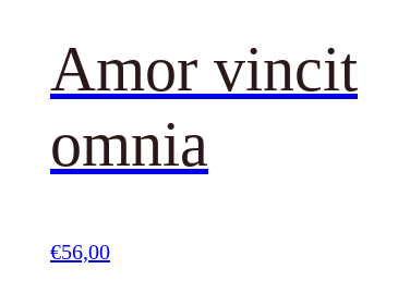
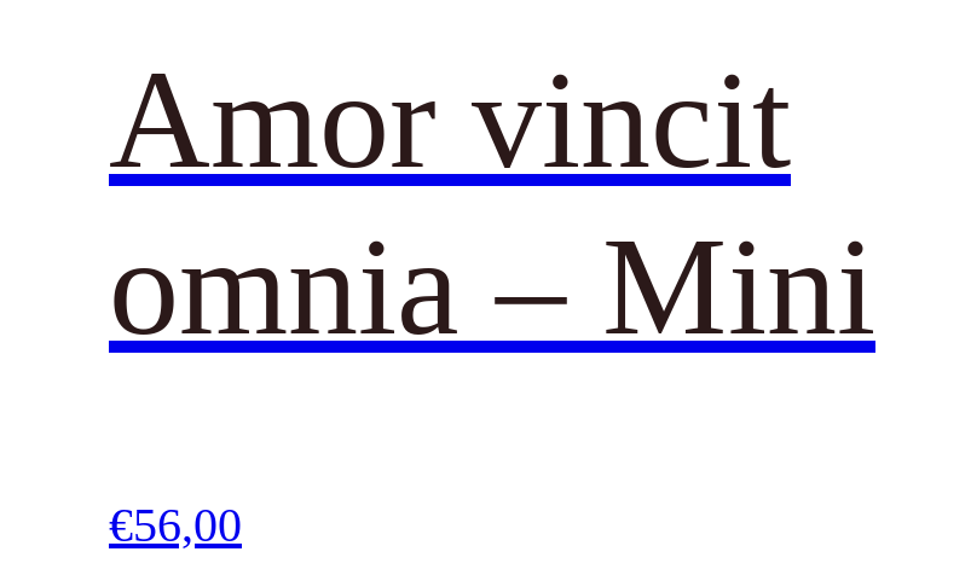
[50,109,208,180] omnia -> [109,206,875,363] omnia – Mini

